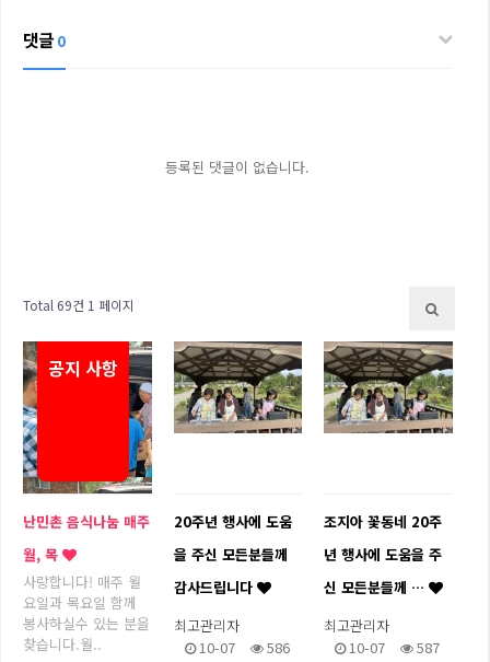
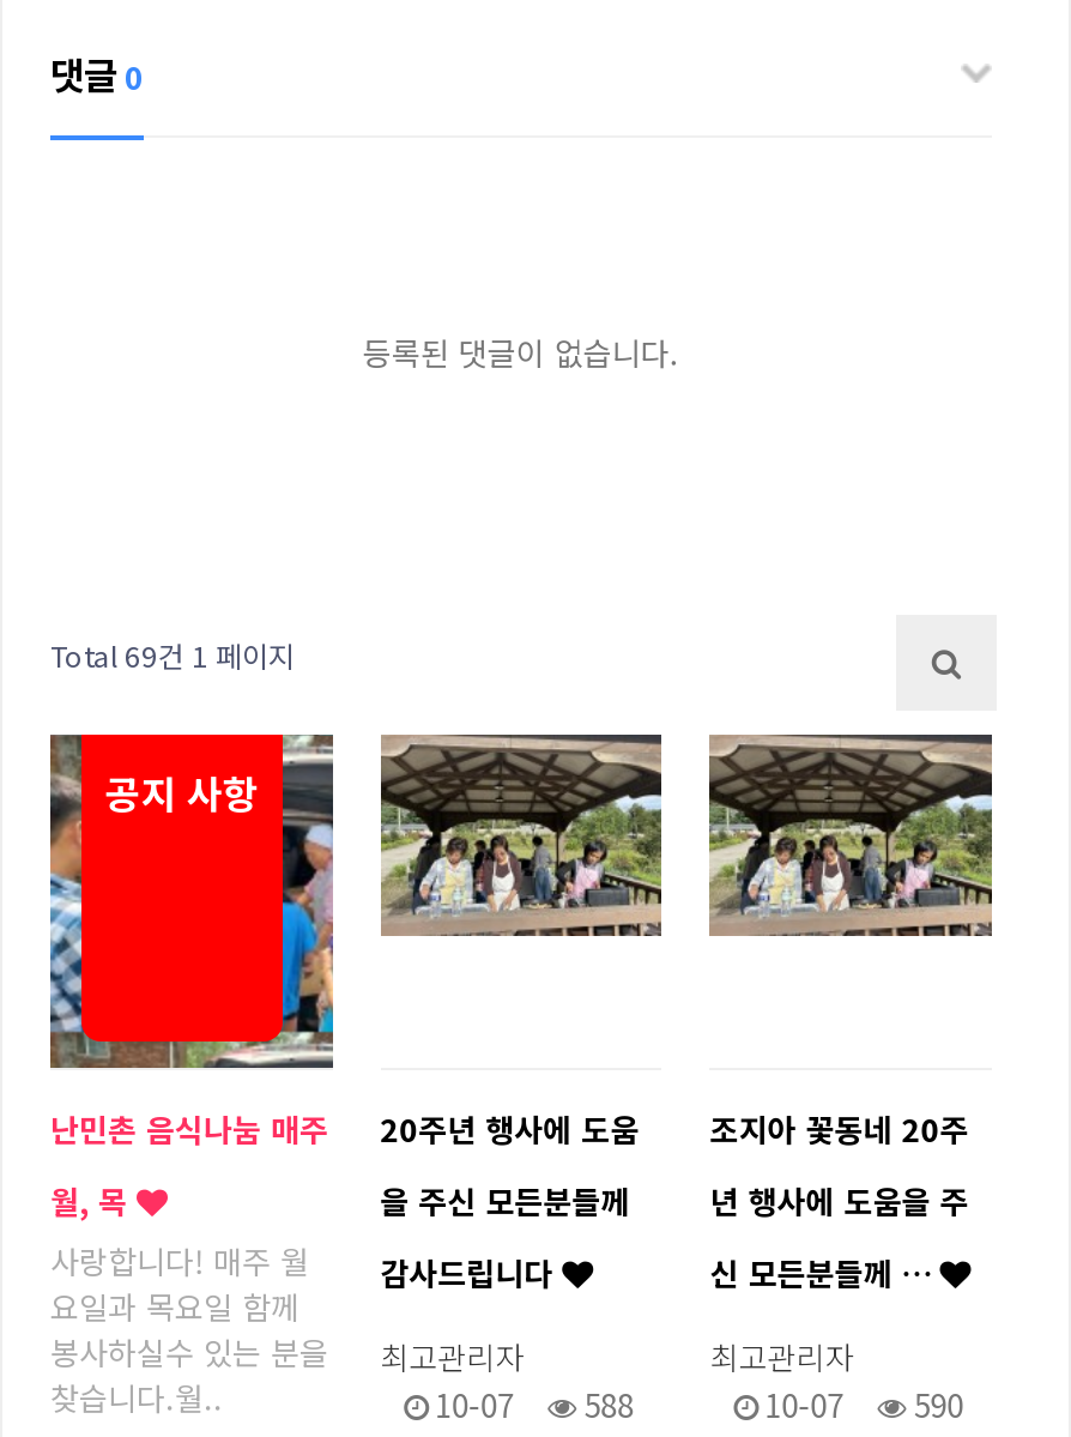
[195,637,289,658] 10-07 586 -> [428,1382,634,1427] 10-07 588
[346,637,440,658] 10-07 587 -> [758,1382,964,1427] 10-07 590

